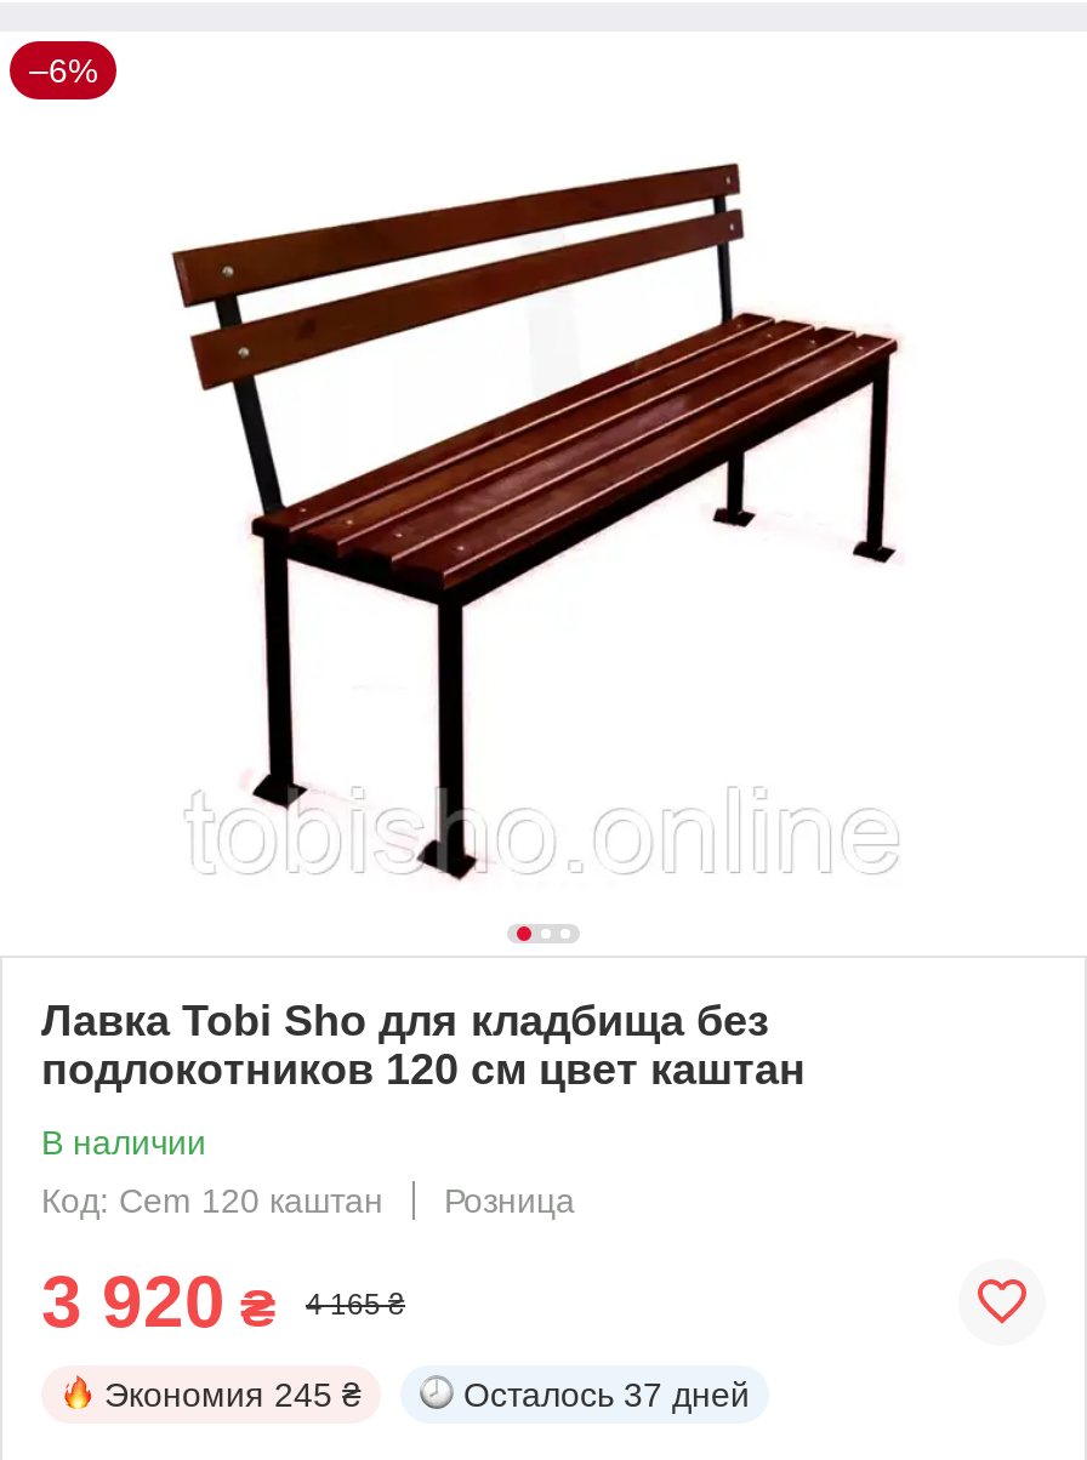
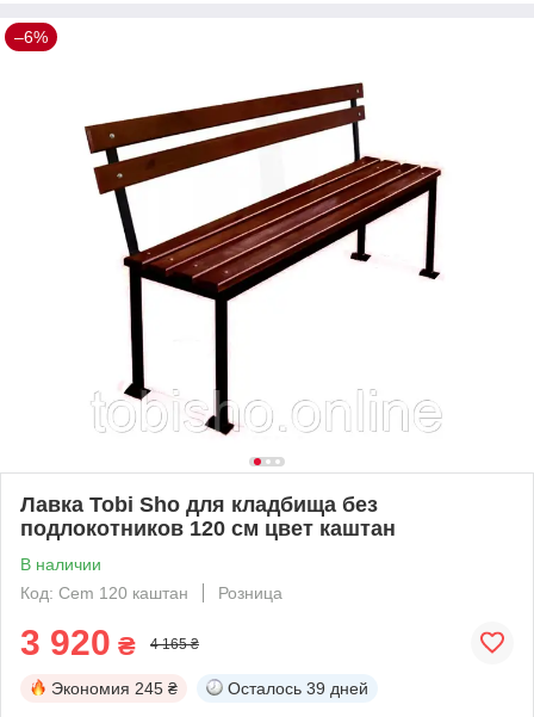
[463,1375,750,1413] Осталось 37 дней -> [228,679,368,698] Осталось 39 дней

